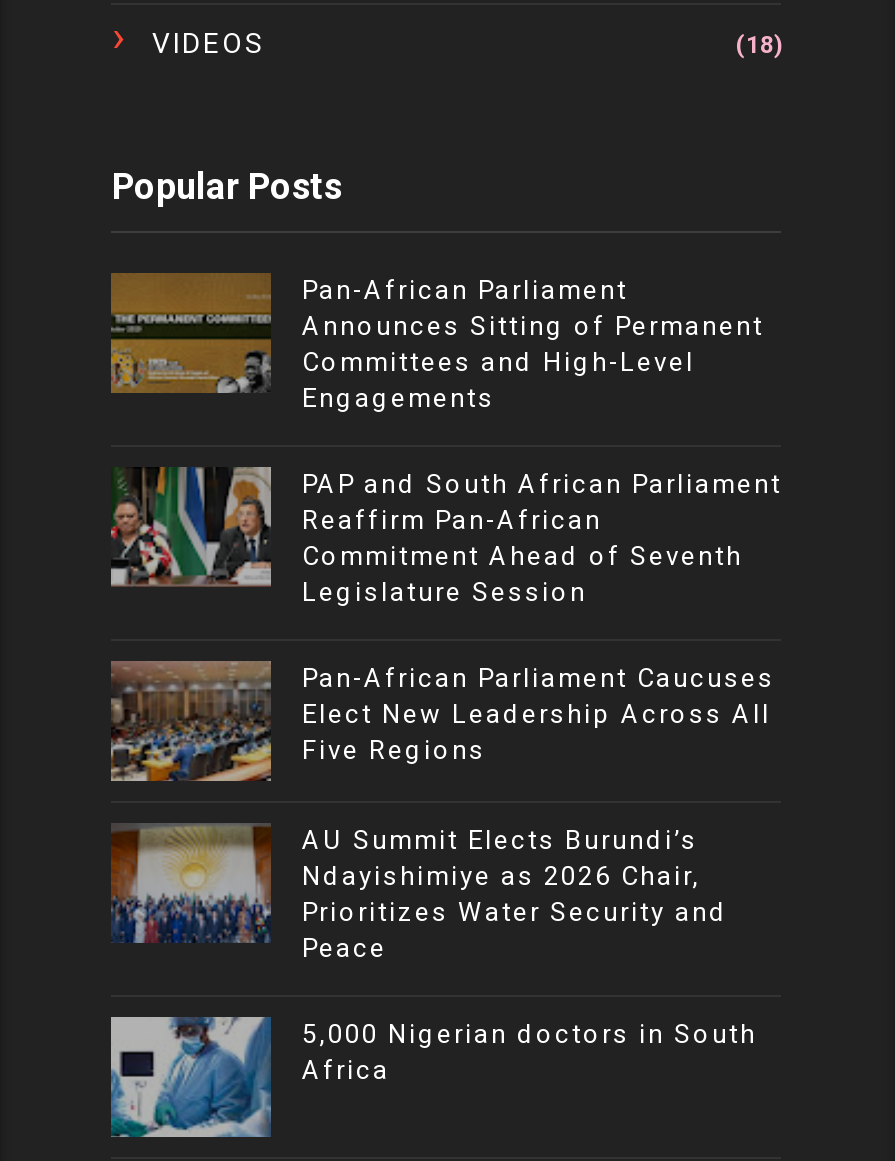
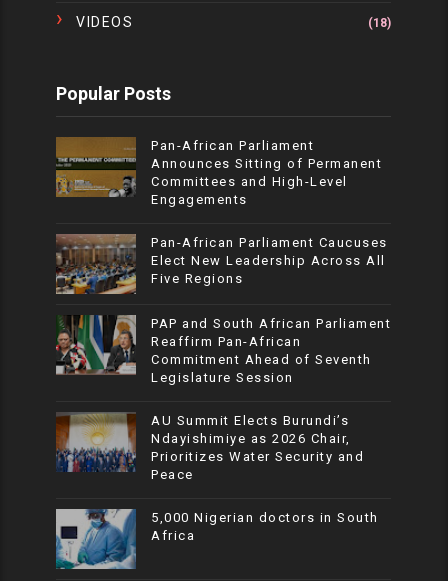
moved [109,463,782,608] -> [55,313,391,385]: [image] | PAP and South African Parliament | Reaffirm Pan-African | Commitment Ahead of Seventh | Legislature Session
moved [109,661,775,783] -> [55,233,388,295]: [image] | Pan-African Parliament Caucuses | Elect New Leadership Across All | Five Regions

